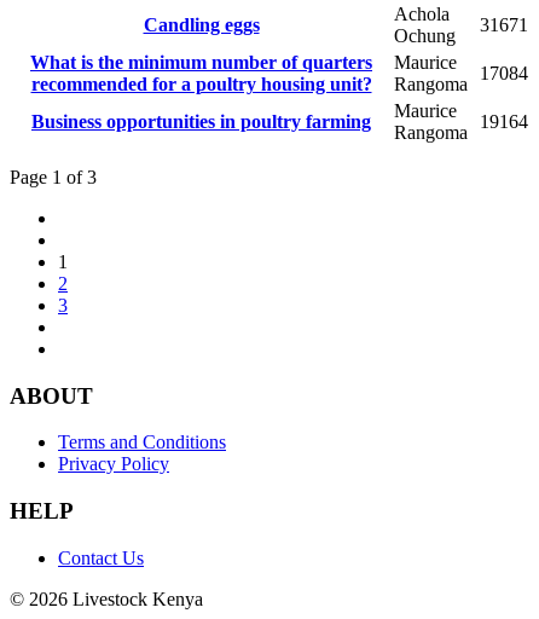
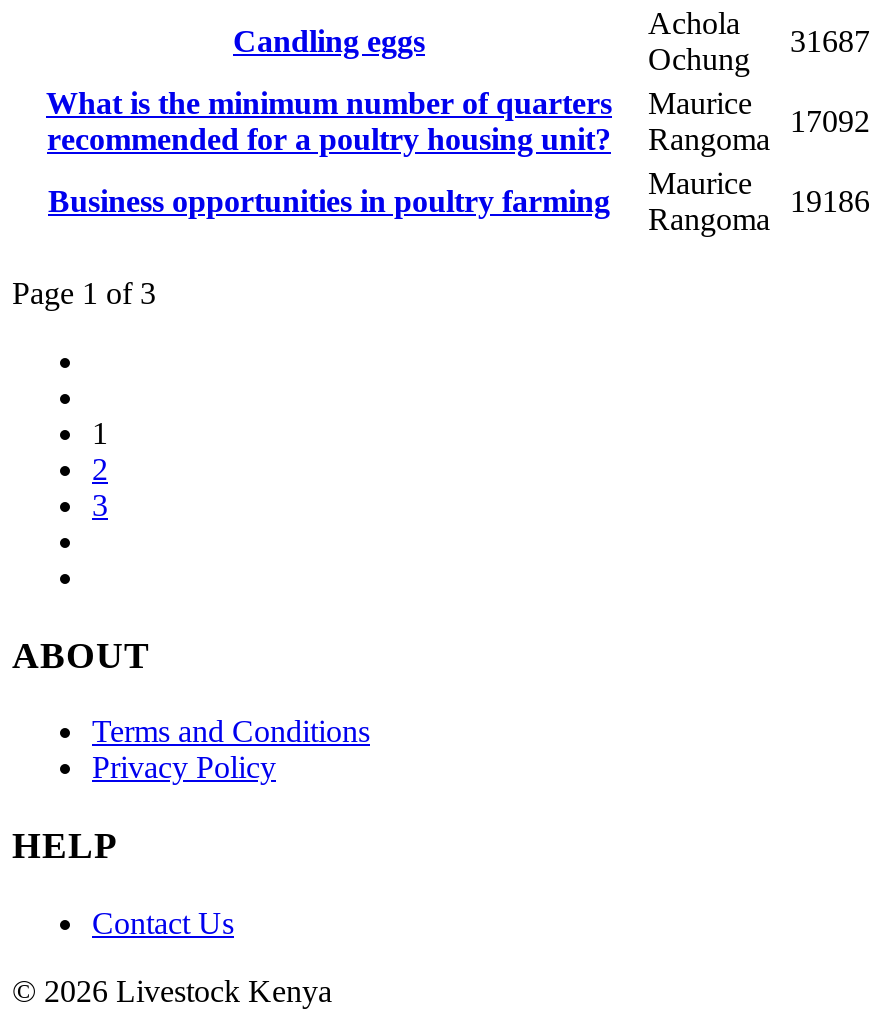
[480,15,528,35] 31671 -> [790,24,870,58] 31687
[480,63,528,83] 17084 -> [790,104,870,138] 17092
[480,111,528,132] 19164 -> [790,184,870,218] 19186

